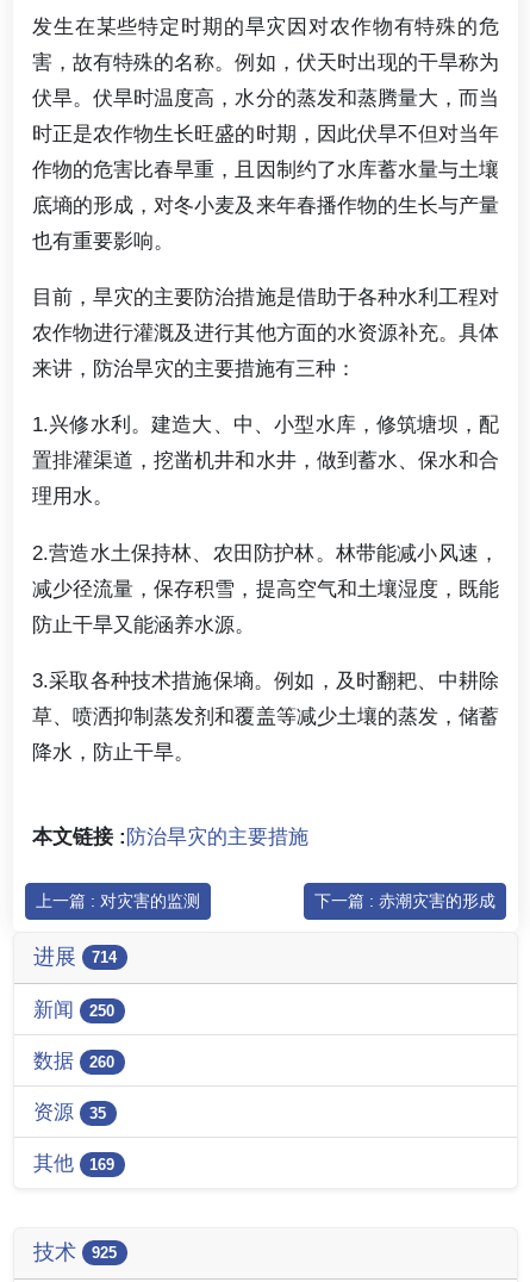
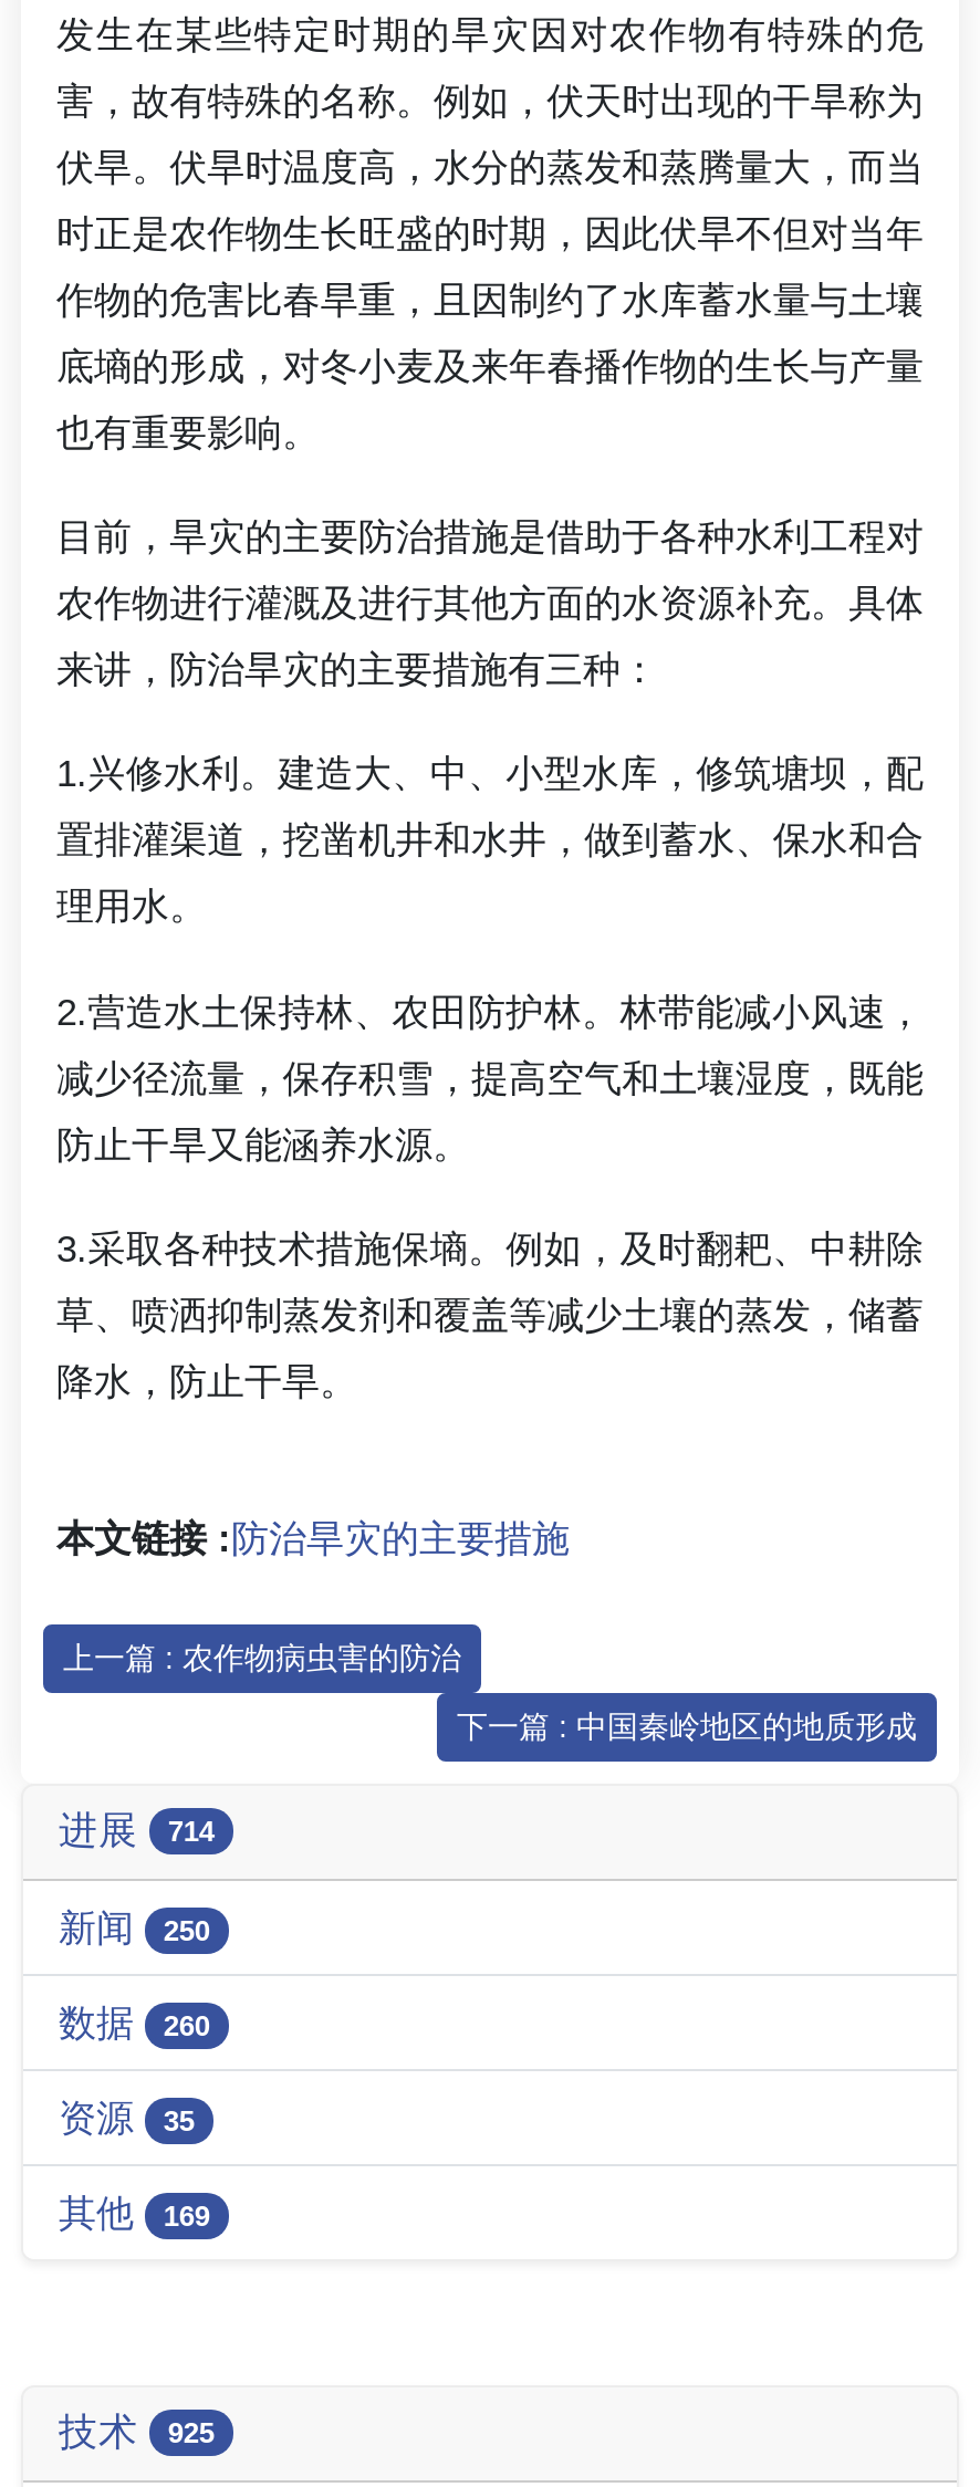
[36,891,495,910] 上一篇 : 对灾害的监测 | 下一篇 : 赤潮灾害的形成 -> [63,1640,917,1744] 上一篇 : 农作物病虫害的防治 | 下一篇 : 中国秦岭地区的地质形成

